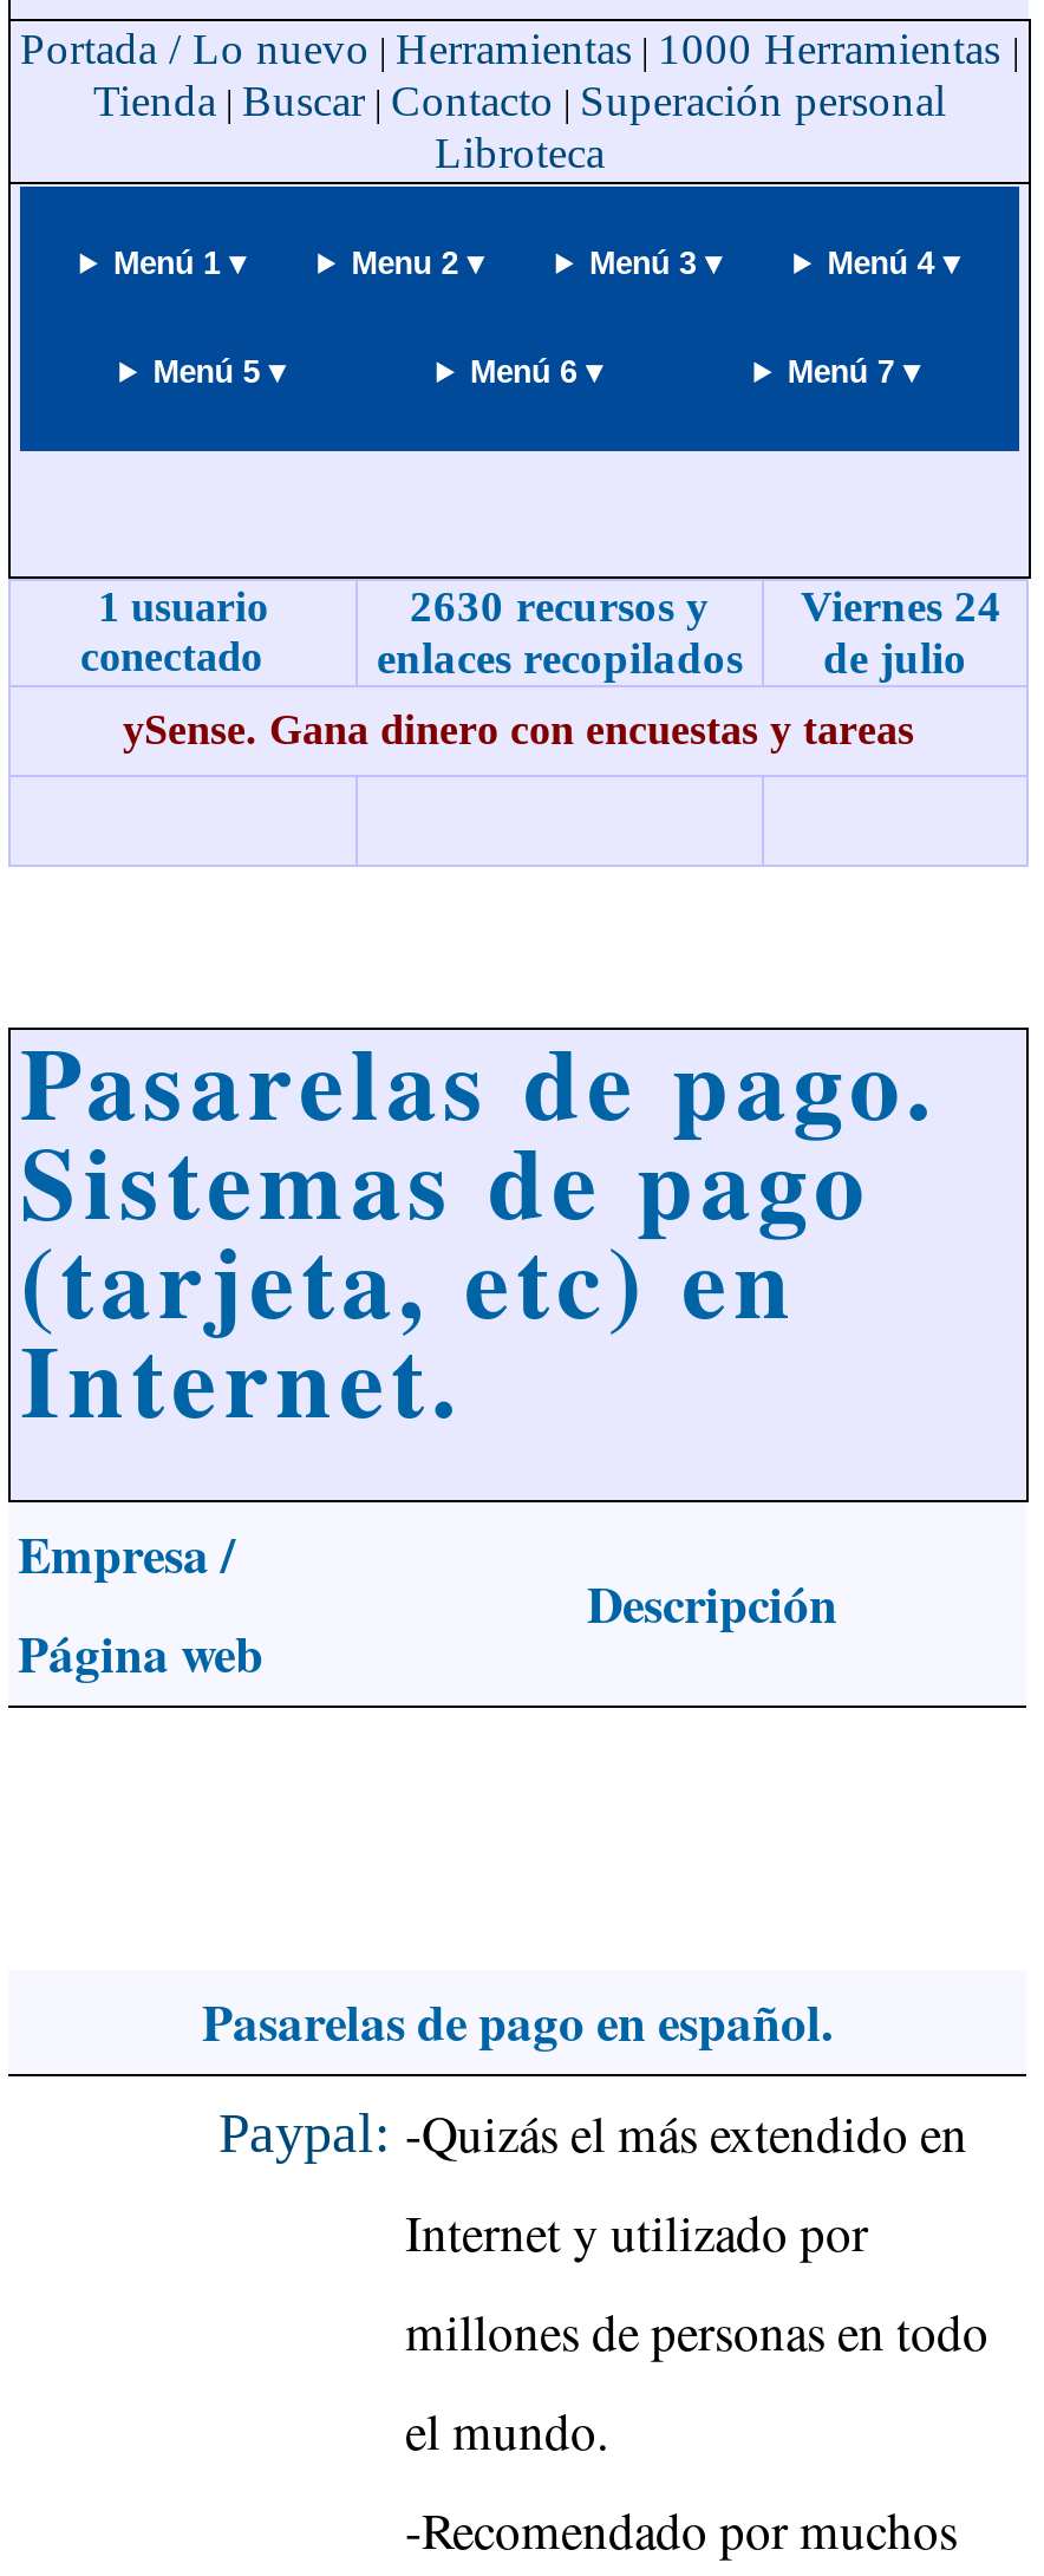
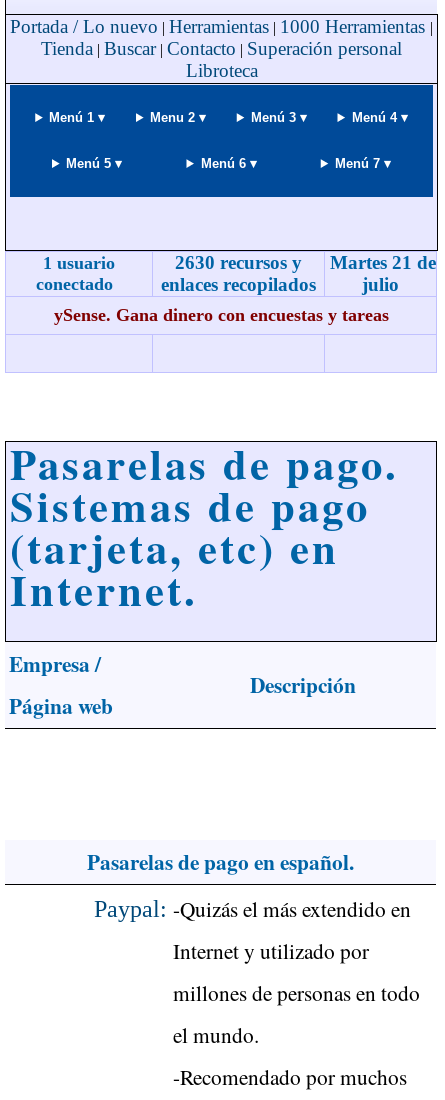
[801,581,1001,683] Viernes 24 | de julio -> [330,252,436,295] Martes 21 de | julio

